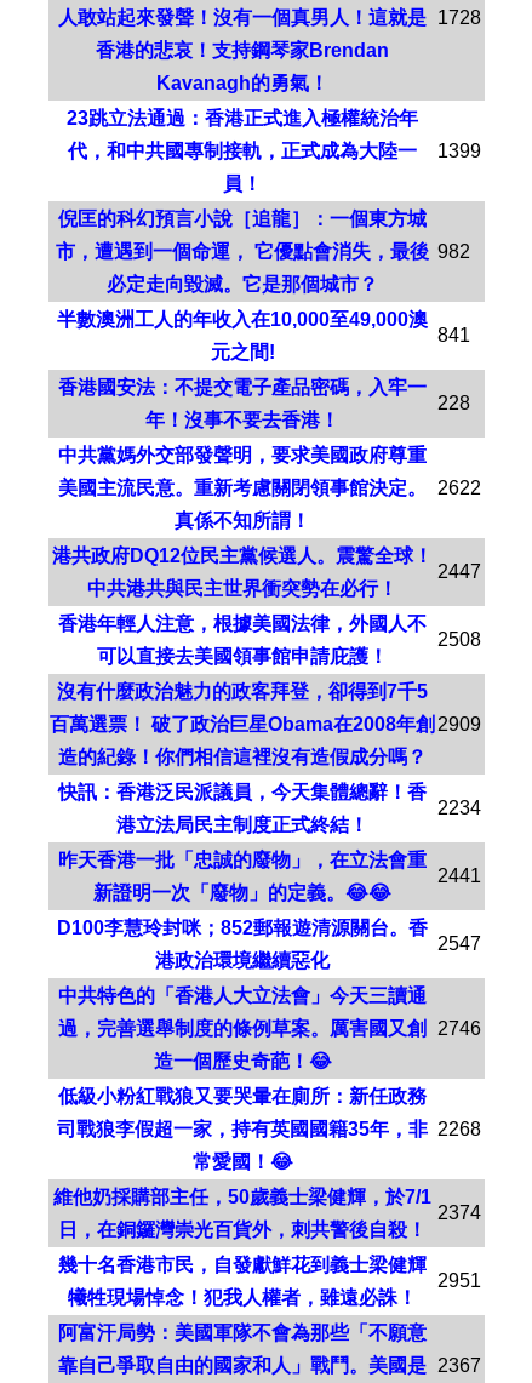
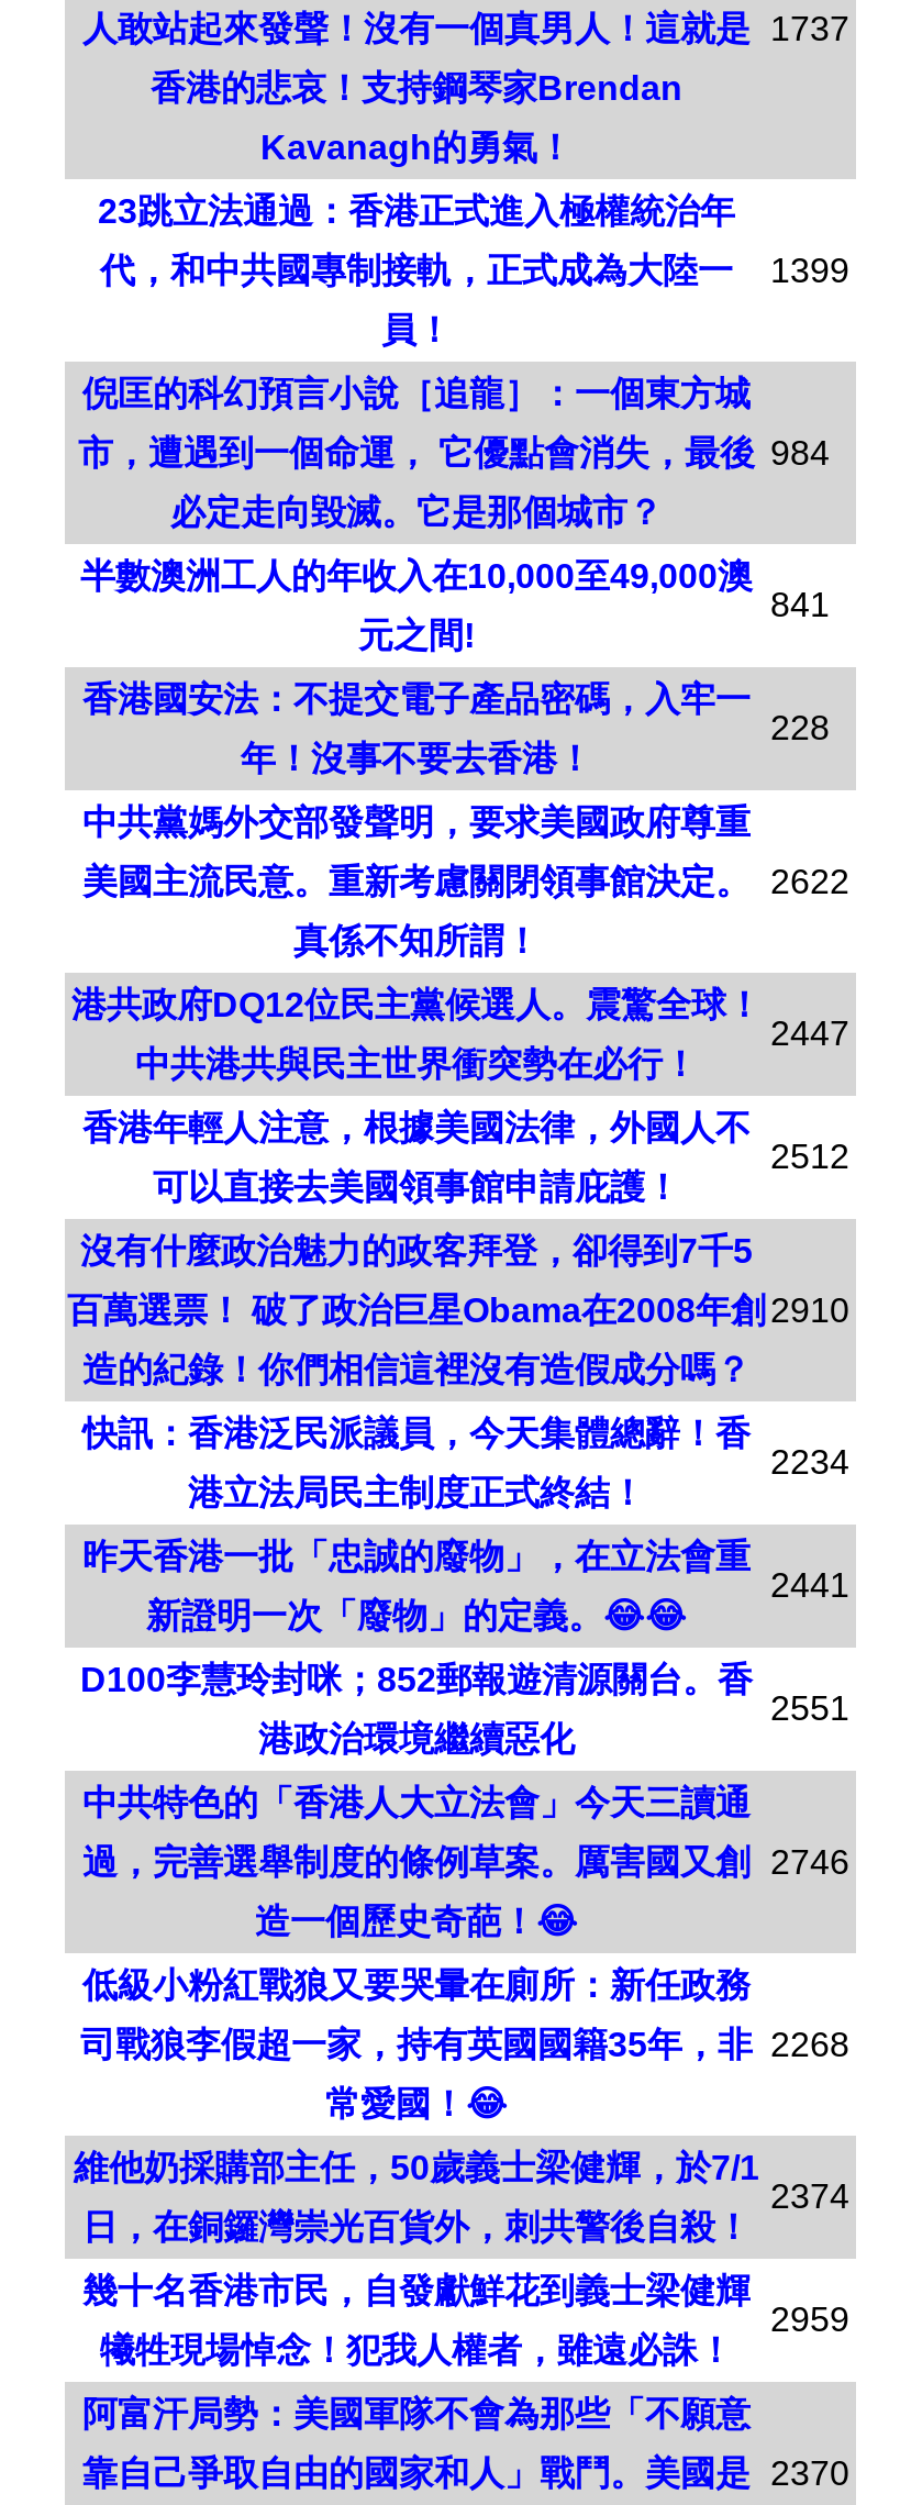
[58,7,481,28] 人敢站起來發聲！沒有一個真男人！這就是 1728 -> [82,10,849,47] 人敢站起來發聲！沒有一個真男人！這就是 1737
[56,241,470,262] 市，遭遇到一個命運， 它優點會消失，最後 982 -> [78,434,830,472] 市，遭遇到一個命運， 它優點會消失，最後 984
[437,629,481,650] 2508 -> [770,1138,849,1175] 2512
[50,714,481,735] 百萬選票！ 破了政治巨星Obama在2008年創 2909 -> [67,1292,849,1329] 百萬選票！ 破了政治巨星Obama在2008年創 2910
[437,933,481,954] 2547 -> [770,1689,849,1727] 2551
[437,1270,481,1291] 2951 -> [770,2301,849,2338] 2959
[58,1355,481,1376] 靠自己爭取自由的國家和人」戰鬥。美國是 2367 -> [82,2454,849,2492] 靠自己爭取自由的國家和人」戰鬥。美國是 2370

